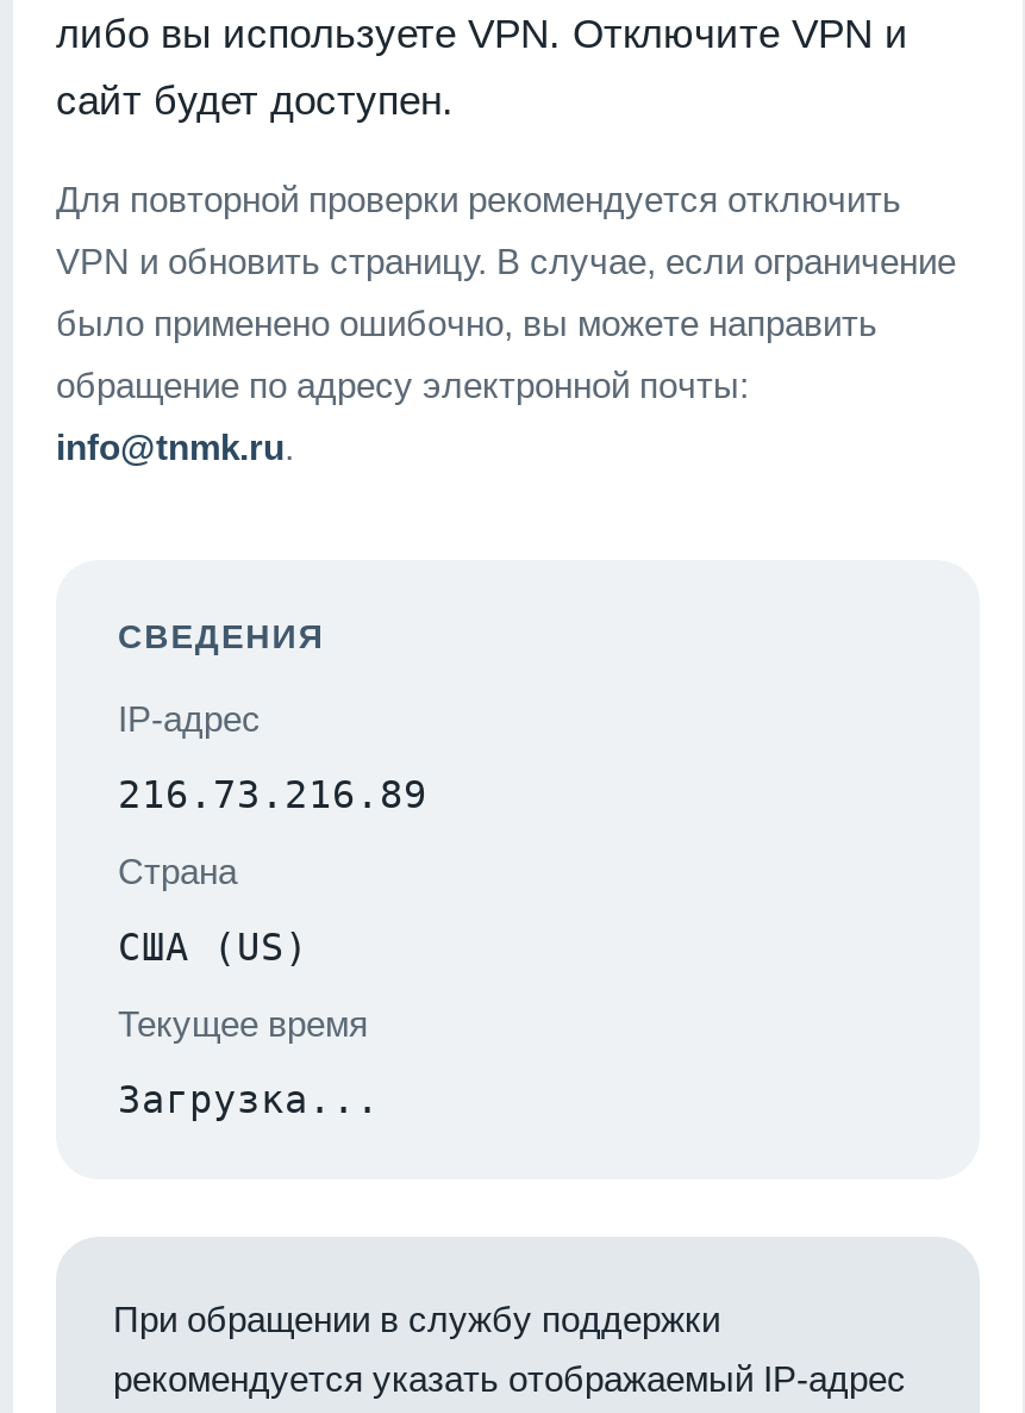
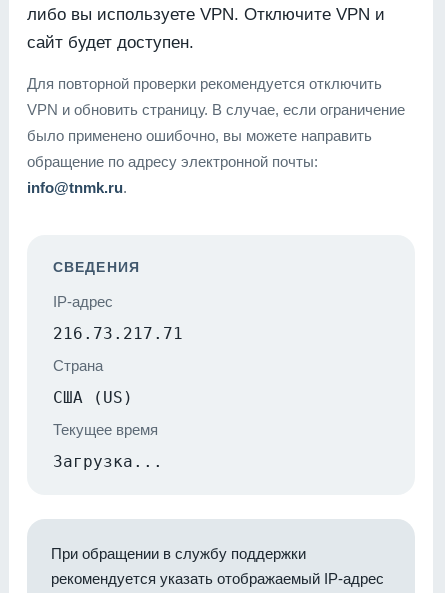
[118,771,427,816] 216.73.216.89 -> [53,323,183,342] 216.73.217.71

